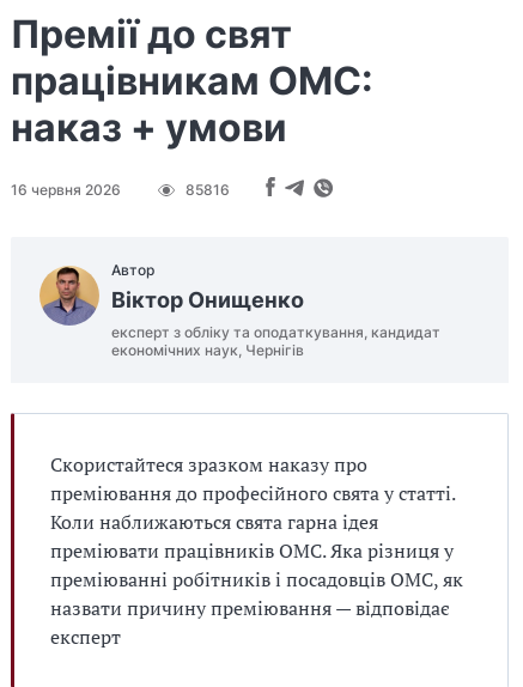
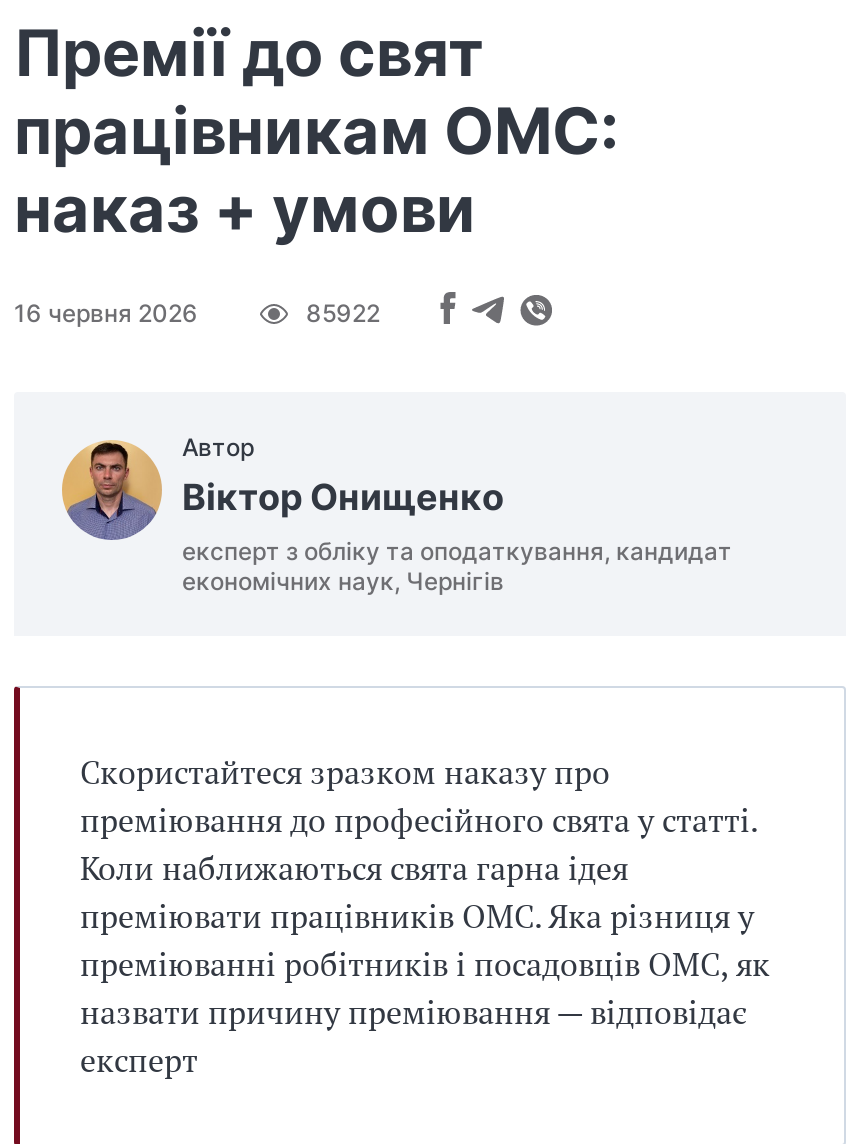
[186,181,230,199] 85816 -> [306,298,380,328] 85922

